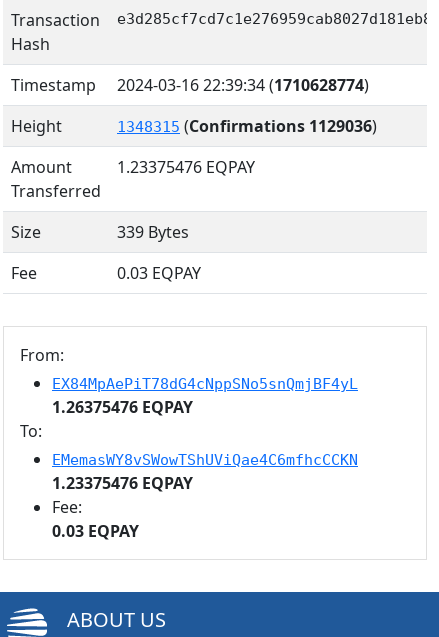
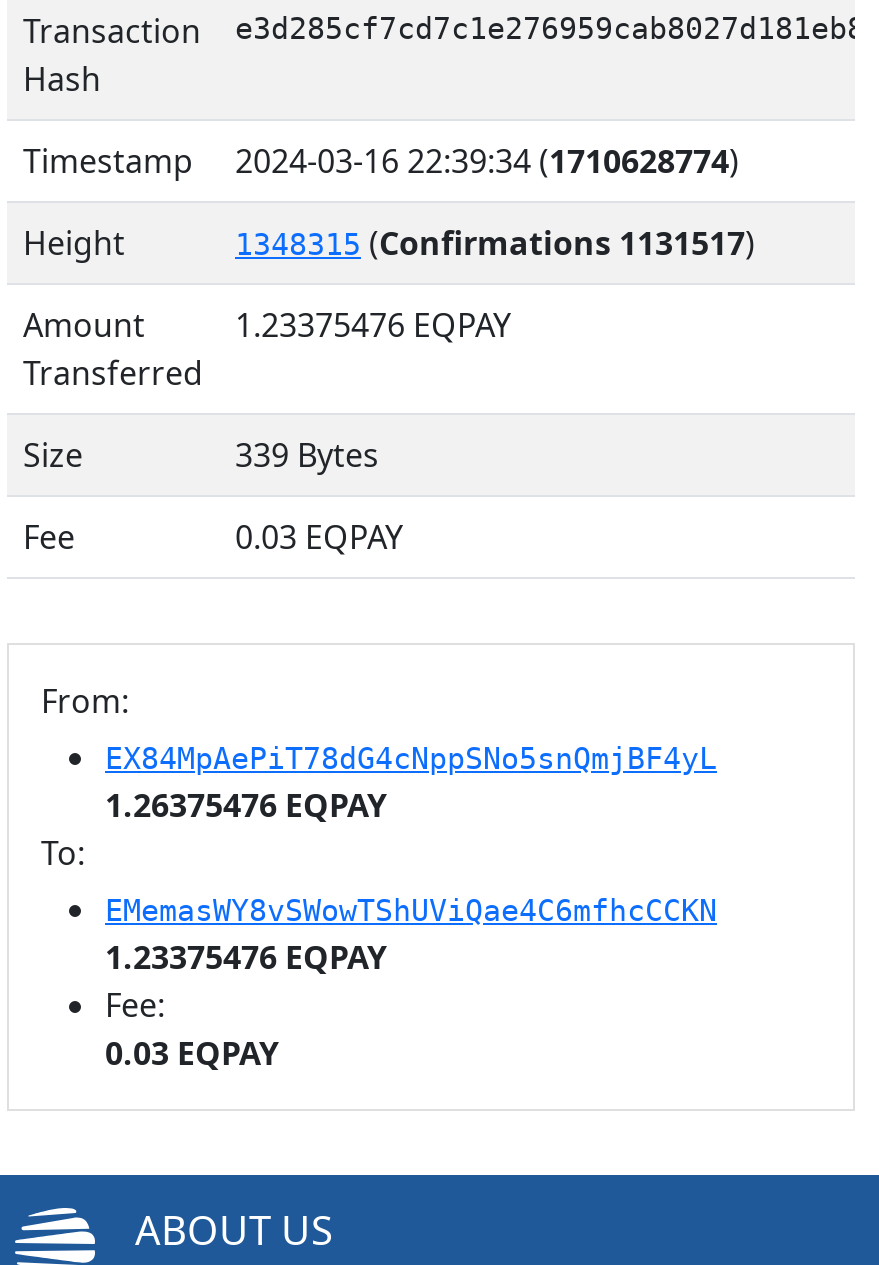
[117,115,377,137] 1348315 (Confirmations 1129036) -> [235,220,755,264] 1348315 (Confirmations 1131517)

